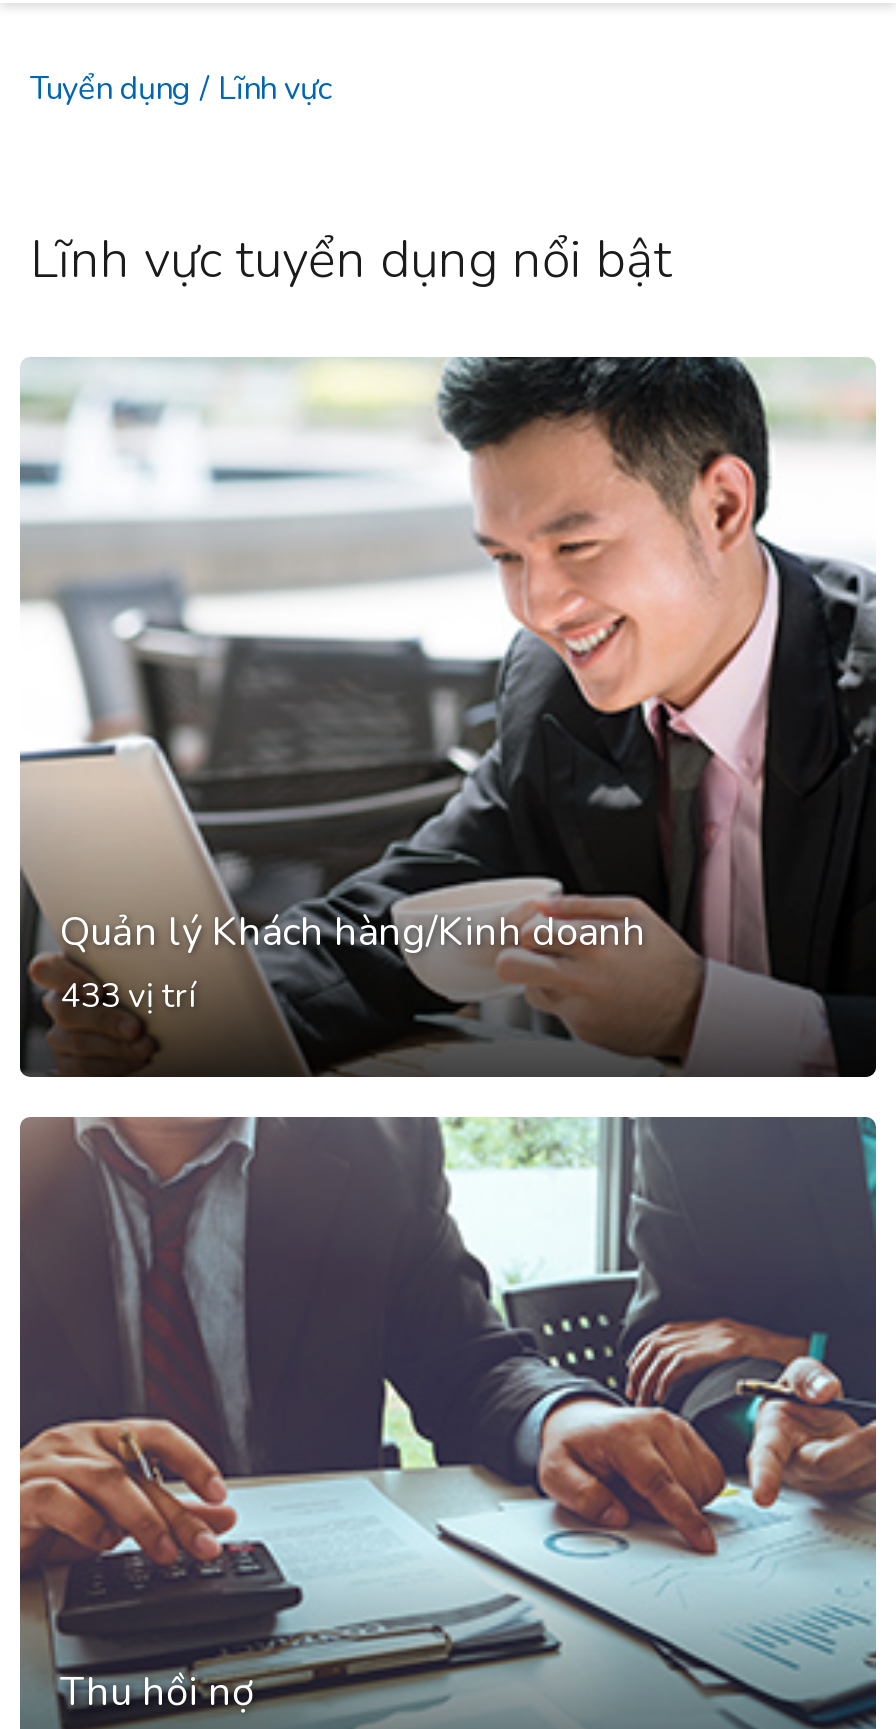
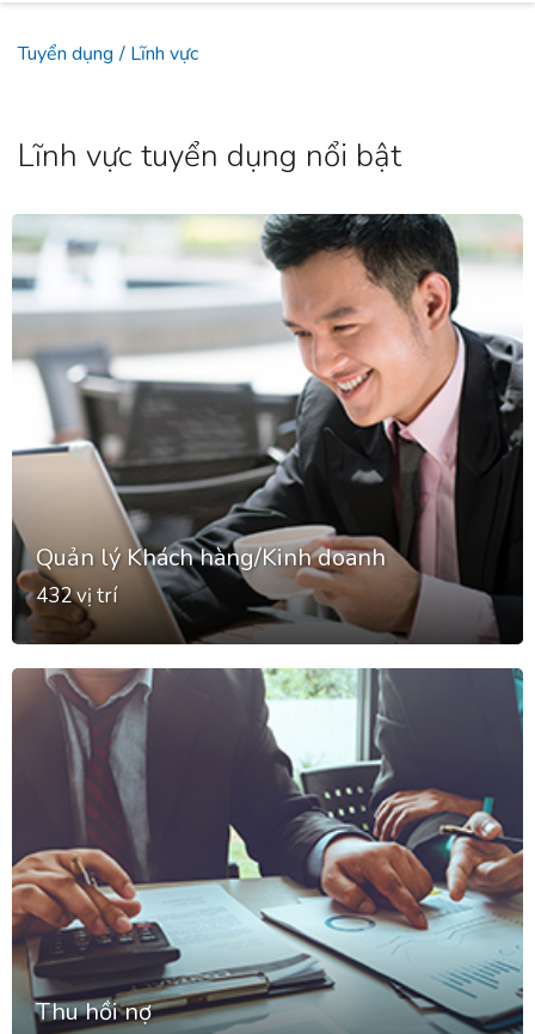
[60,973,196,1019] 433 vị trí -> [36,582,117,610] 432 vị trí

